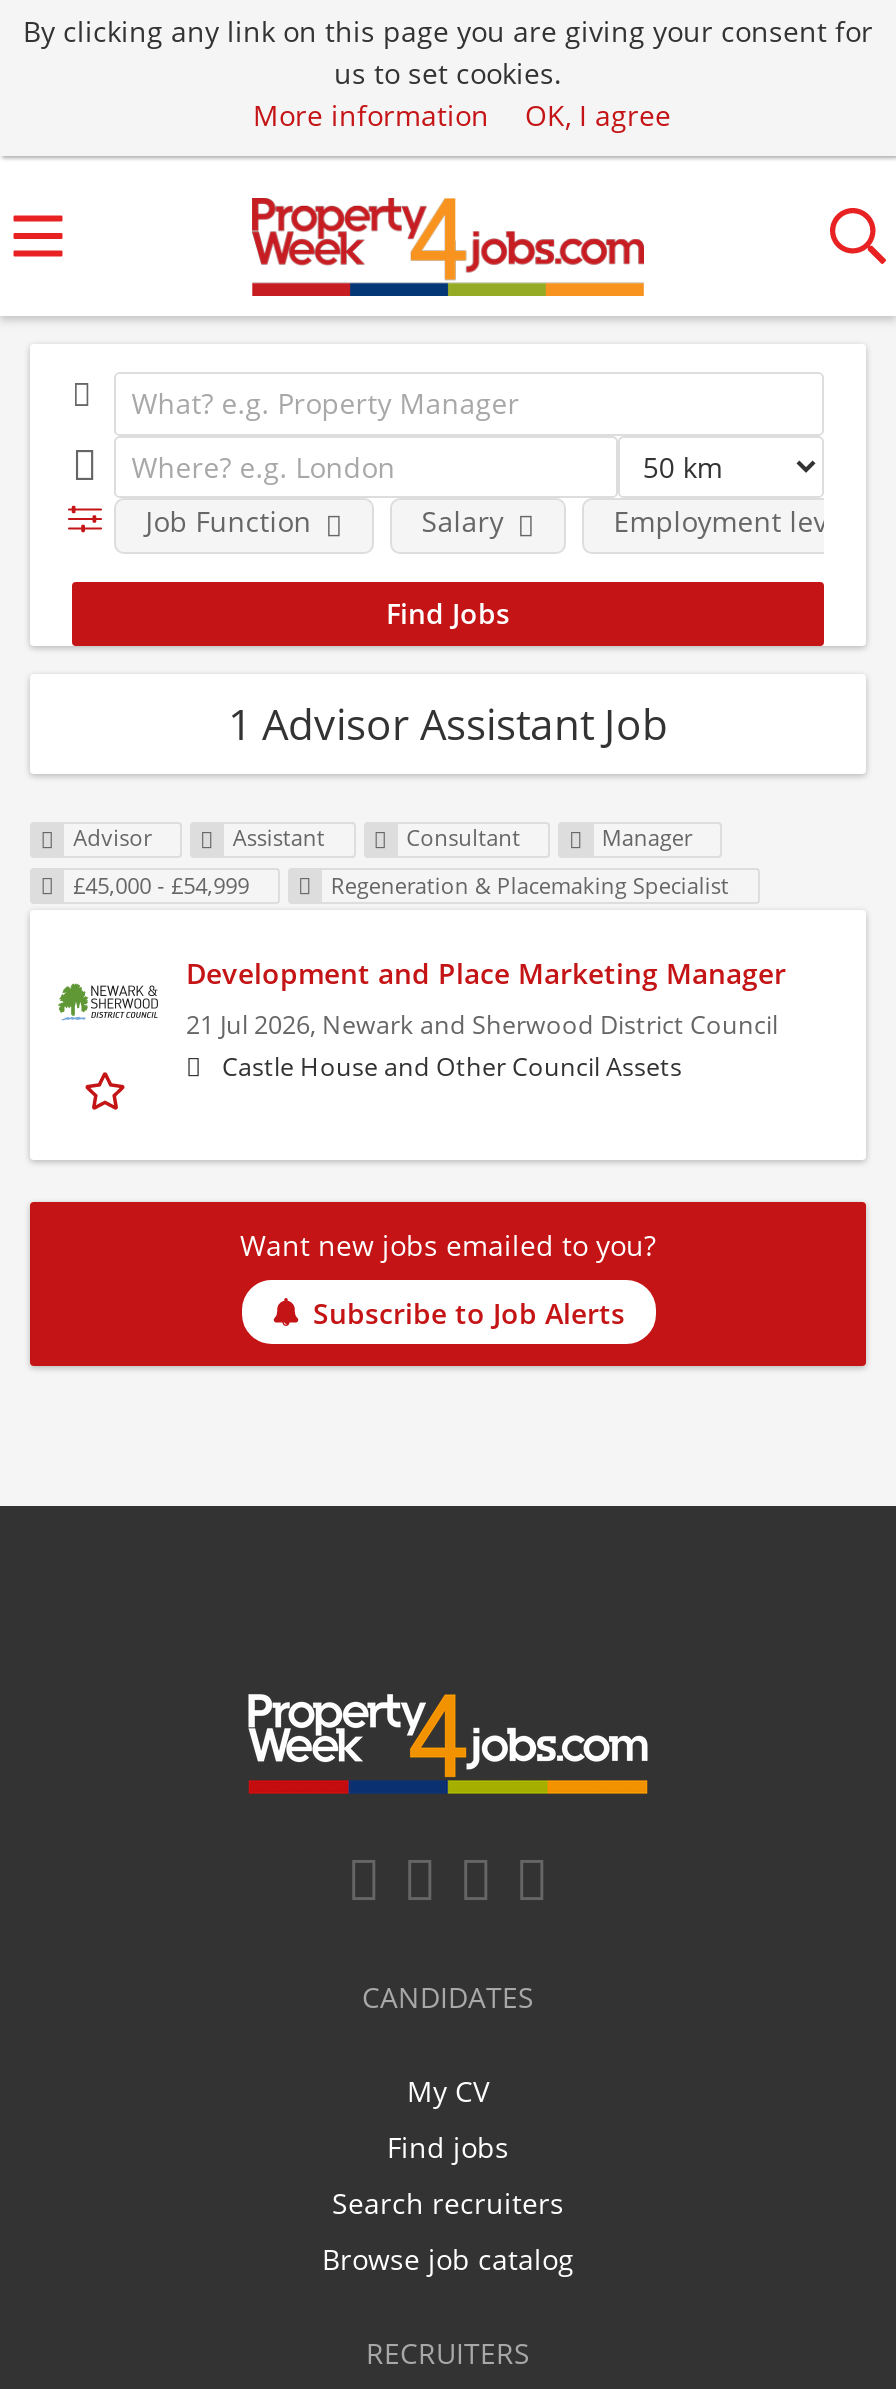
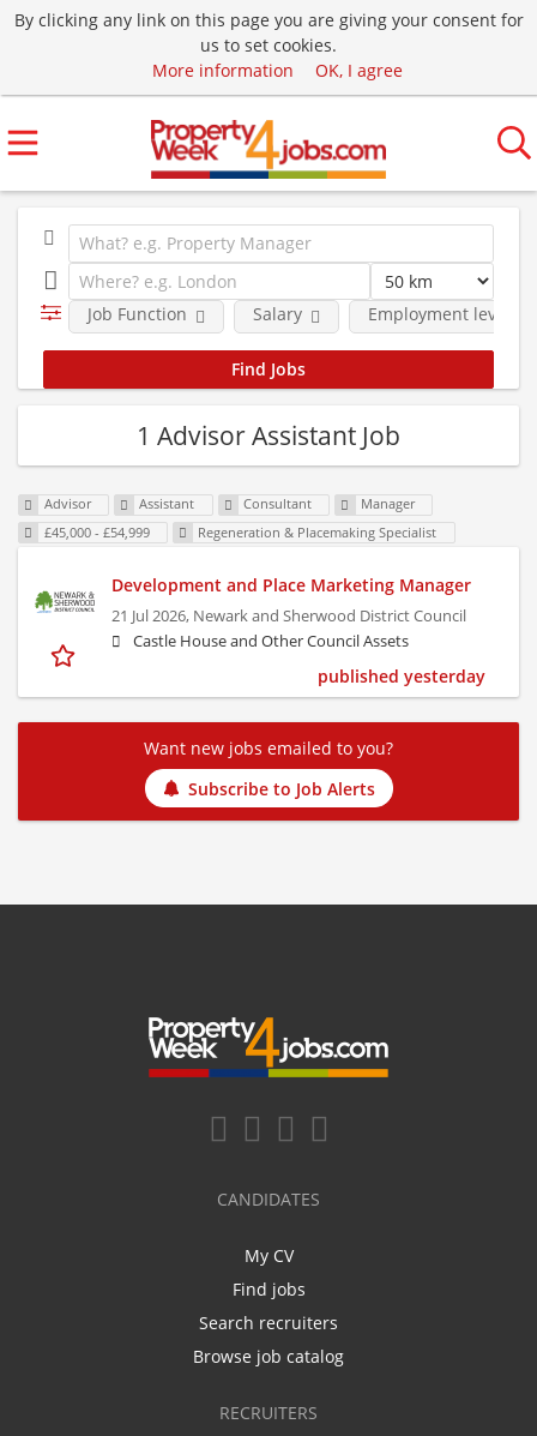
none -> [318,665,485,688] published yesterday

